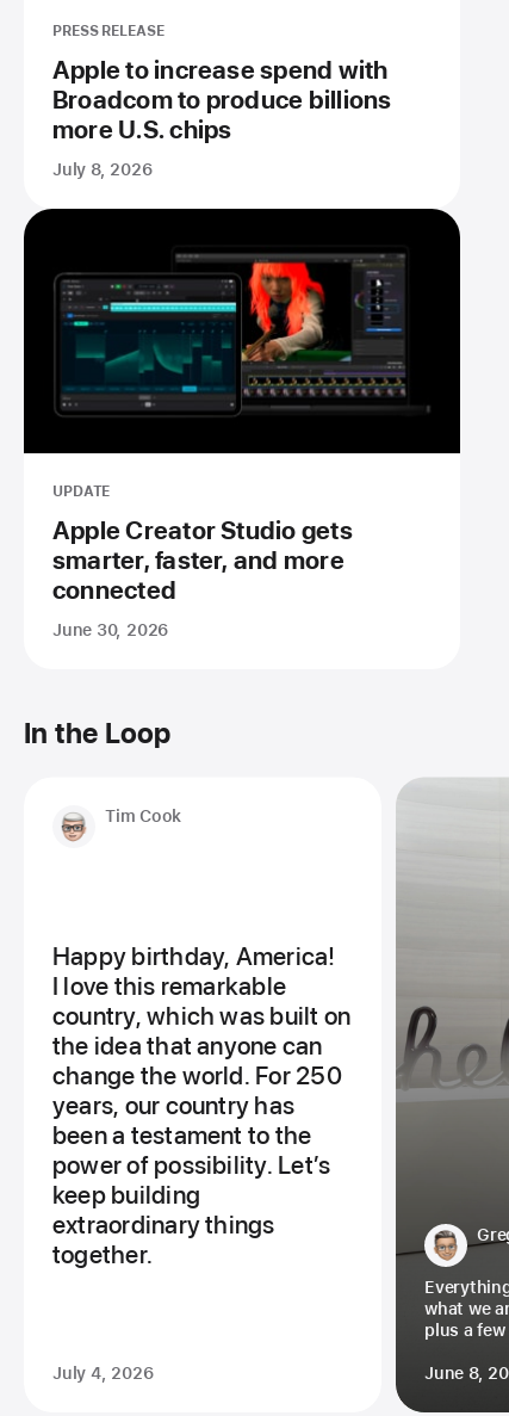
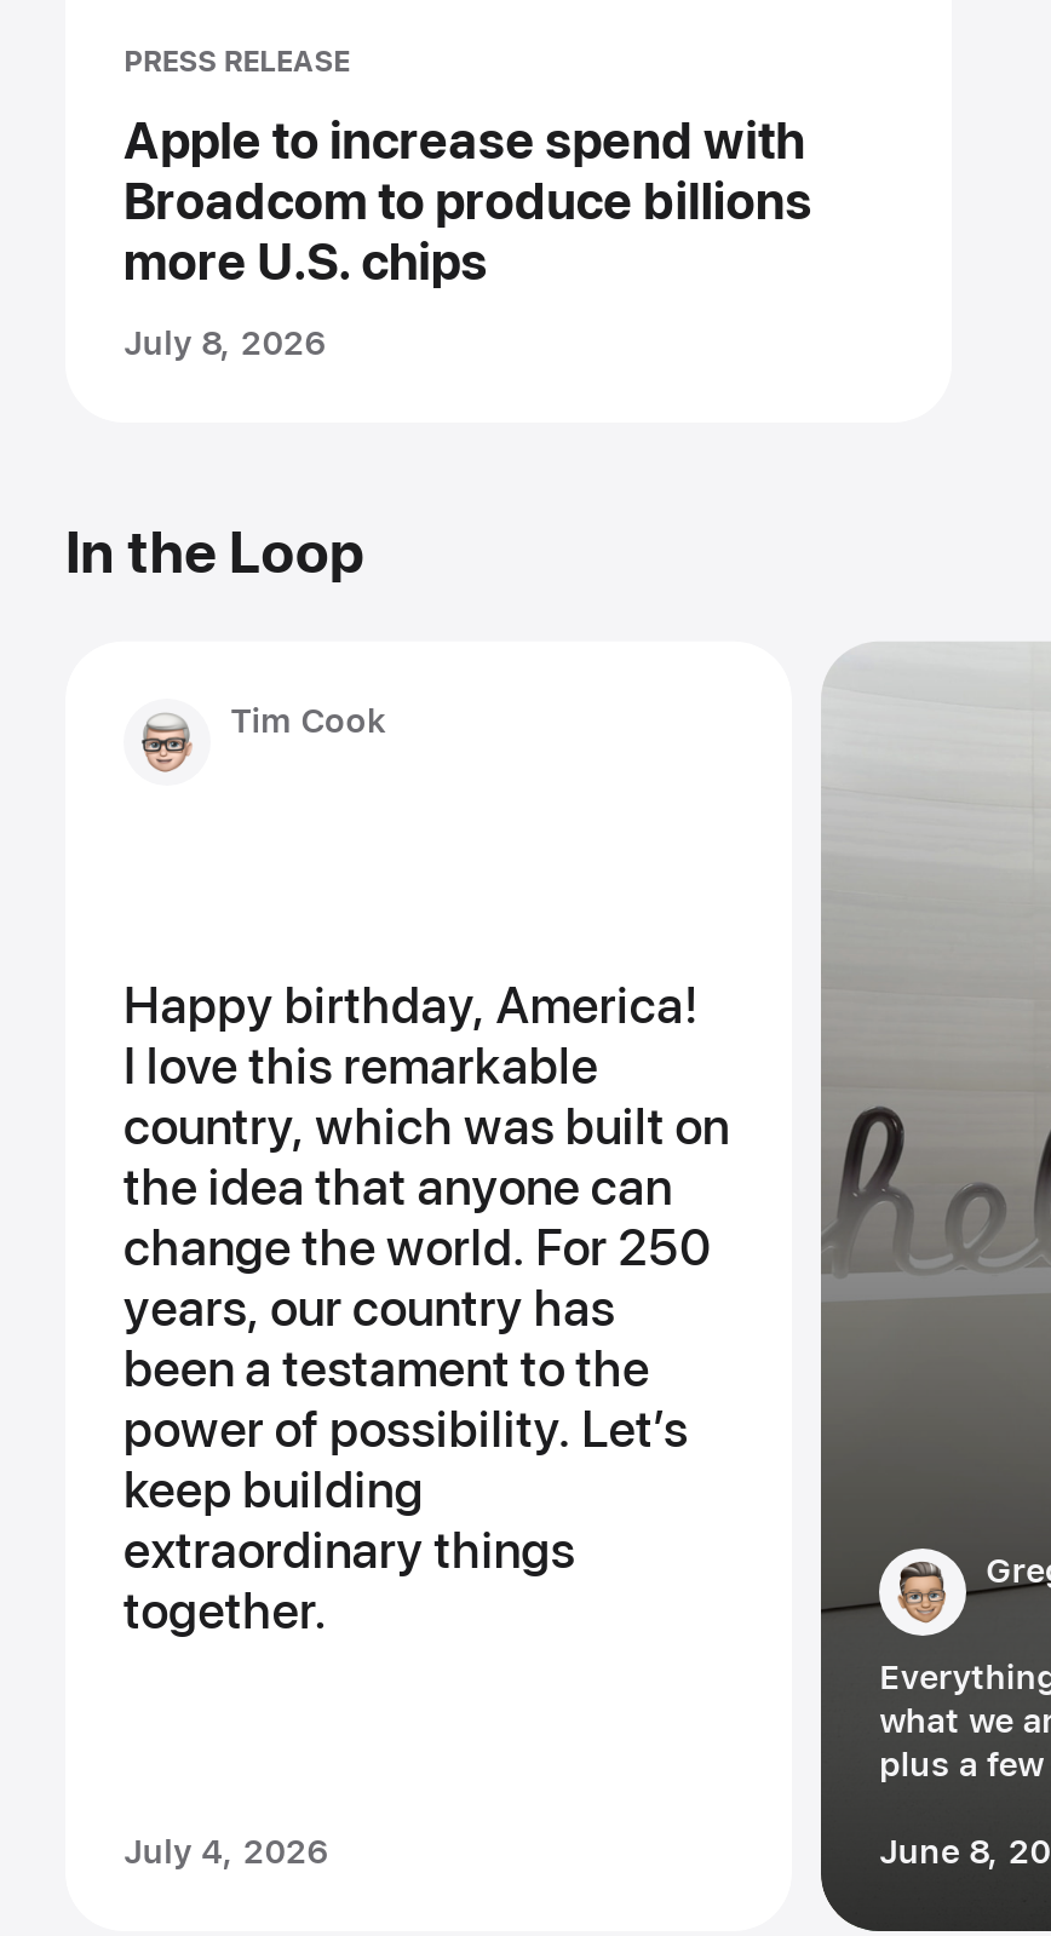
[23,208,461,640] [image] | UPDATE | Apple Creator Studio gets | smarter, faster, and more | connected | June 30, 2026 -> none

